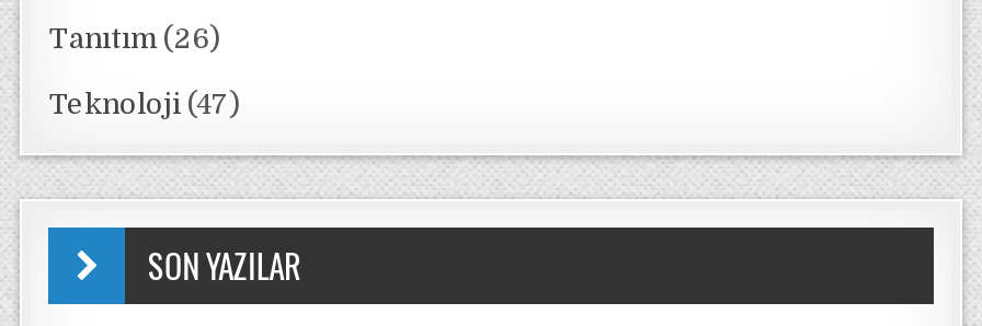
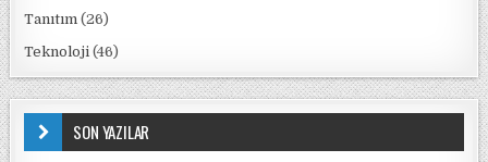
[49,88,240,120] Teknoloji (47) -> [25,43,119,60] Teknoloji (46)

